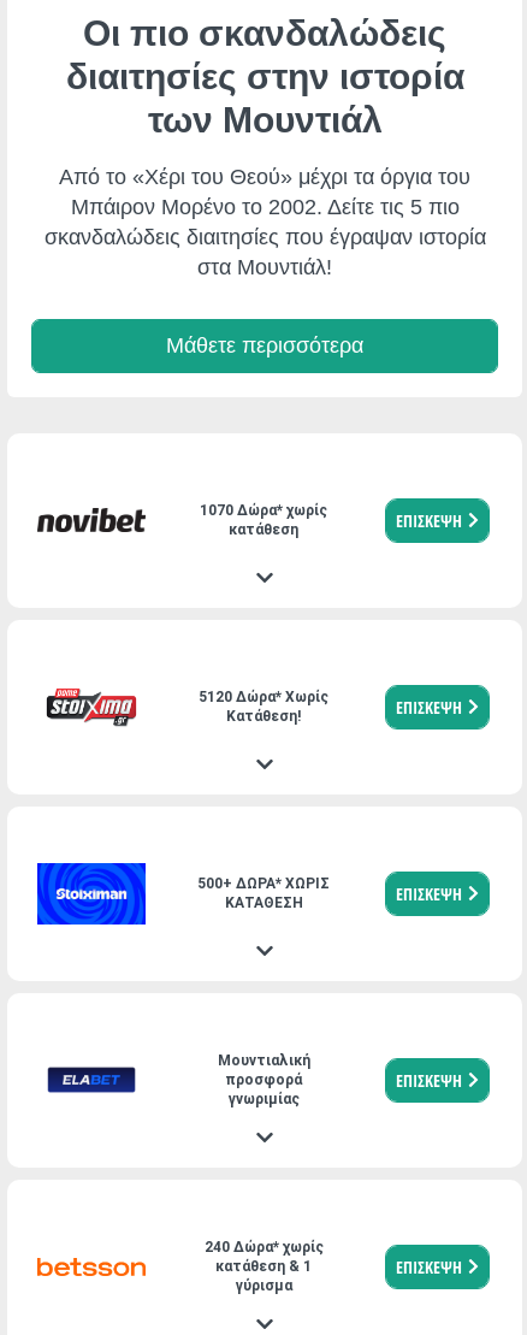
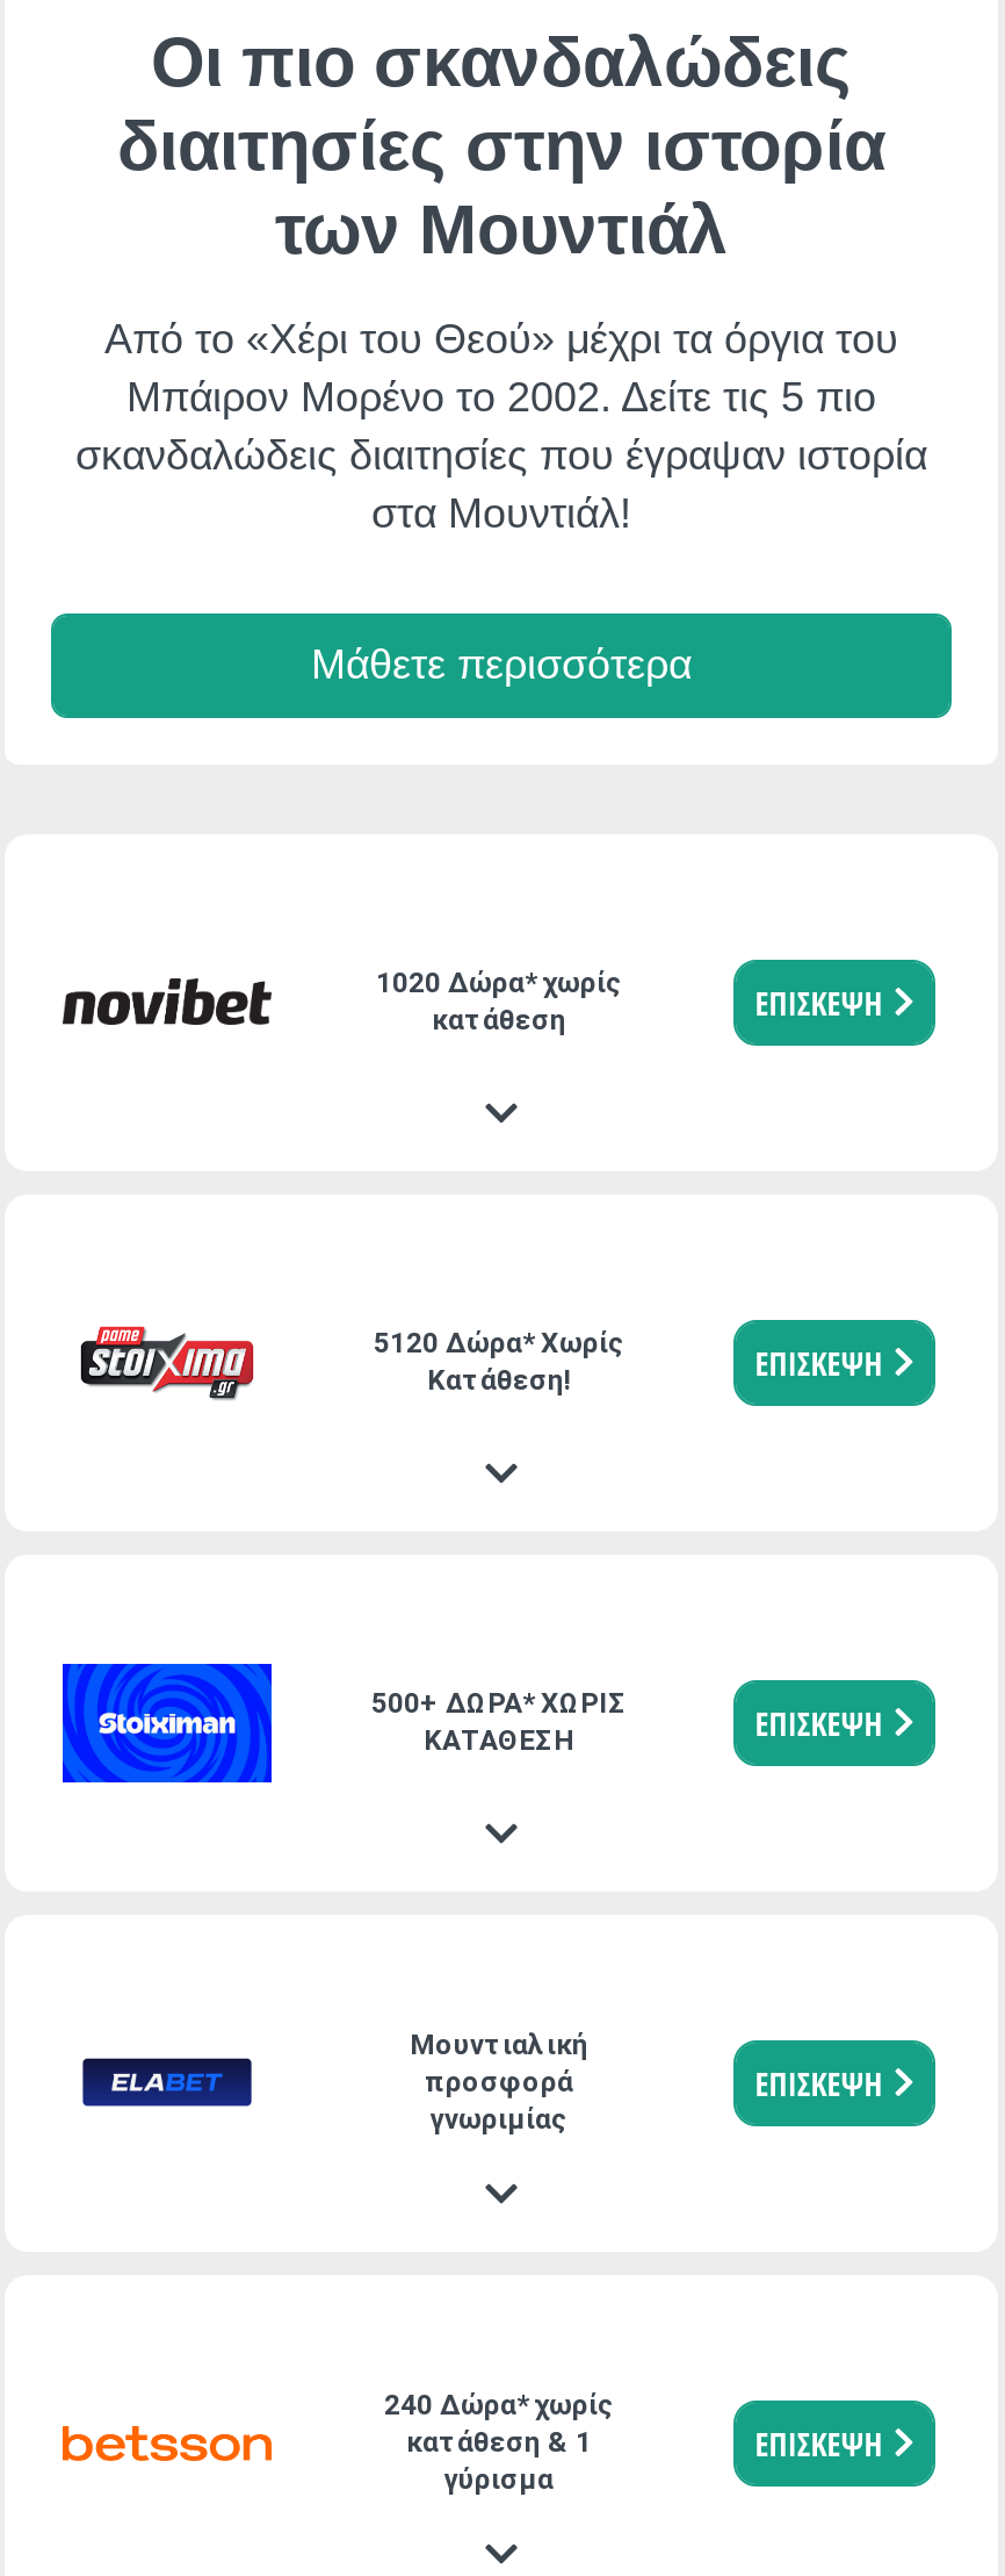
[200,502,327,519] 1070 Δώρα* χωρίς -> [376,967,622,1000] 1020 Δώρα* χωρίς

